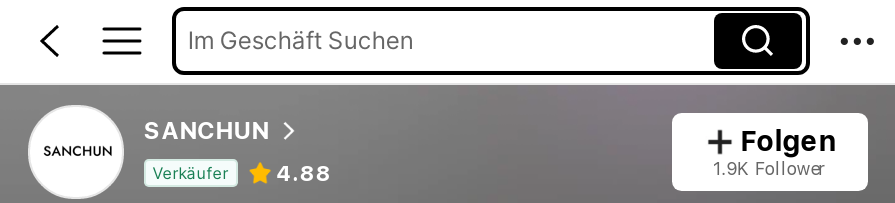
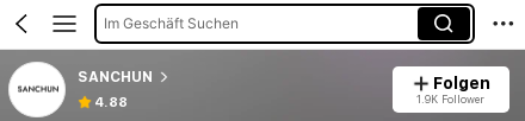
[152,163,228,183] Verkäufer -> none

